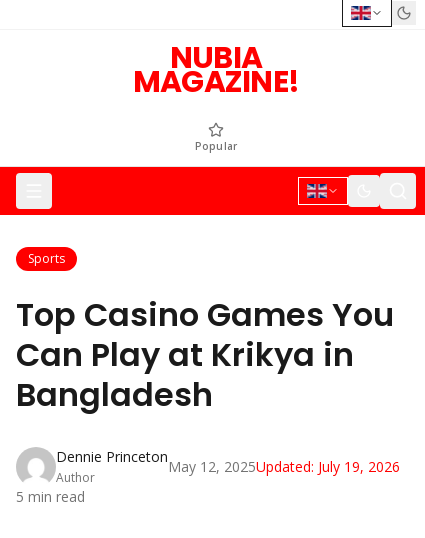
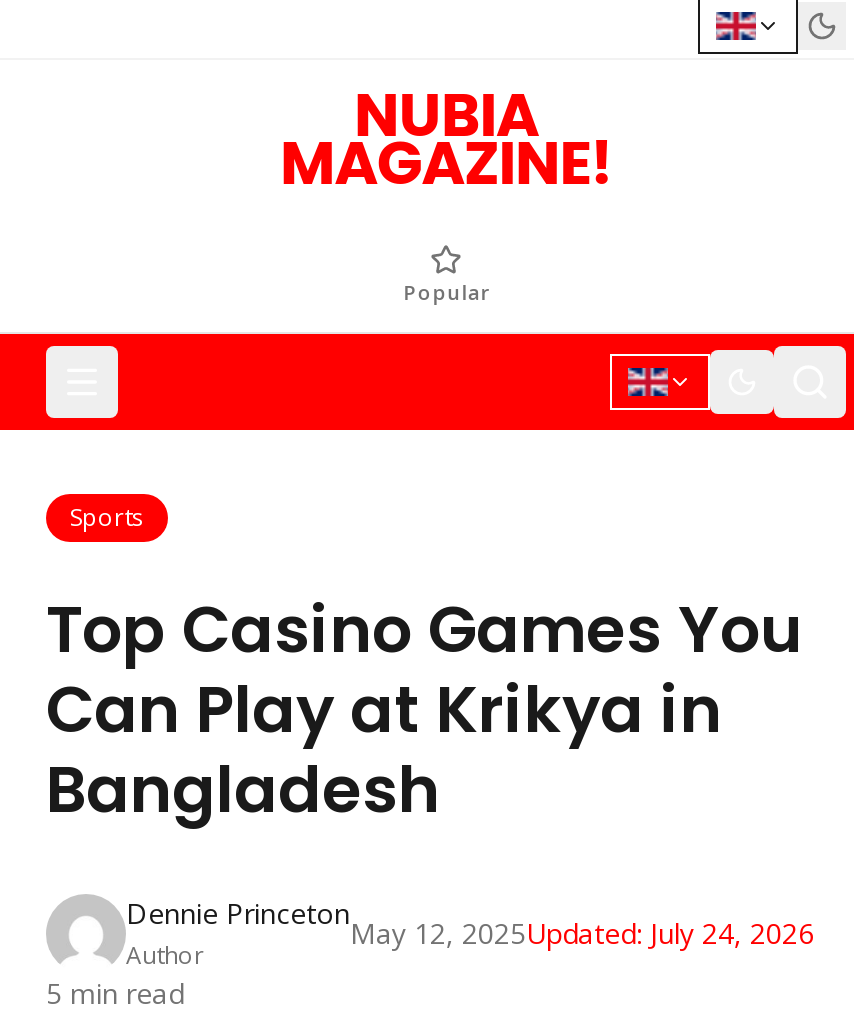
[168,457,400,476] May 12, 2025Updated: July 19, 2026 -> [350,914,814,952] May 12, 2025Updated: July 24, 2026

